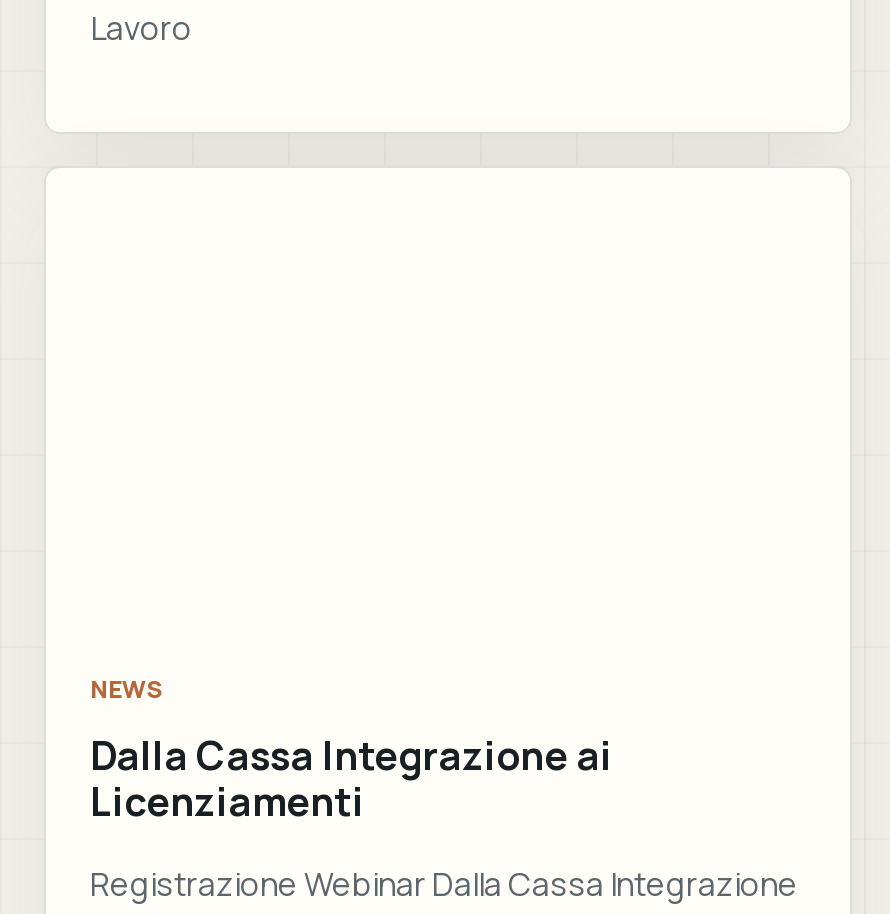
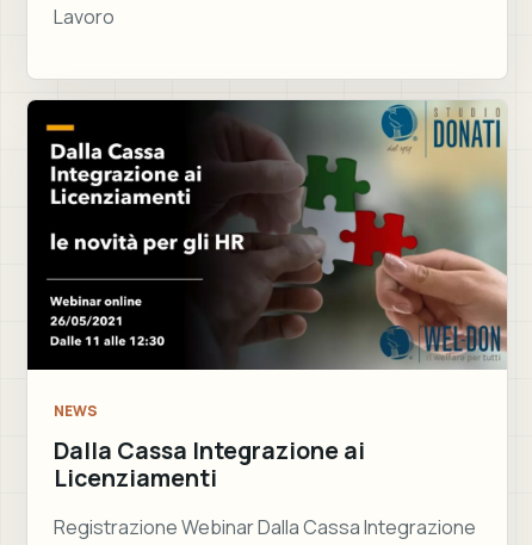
none -> [26,99,508,371] [image]

